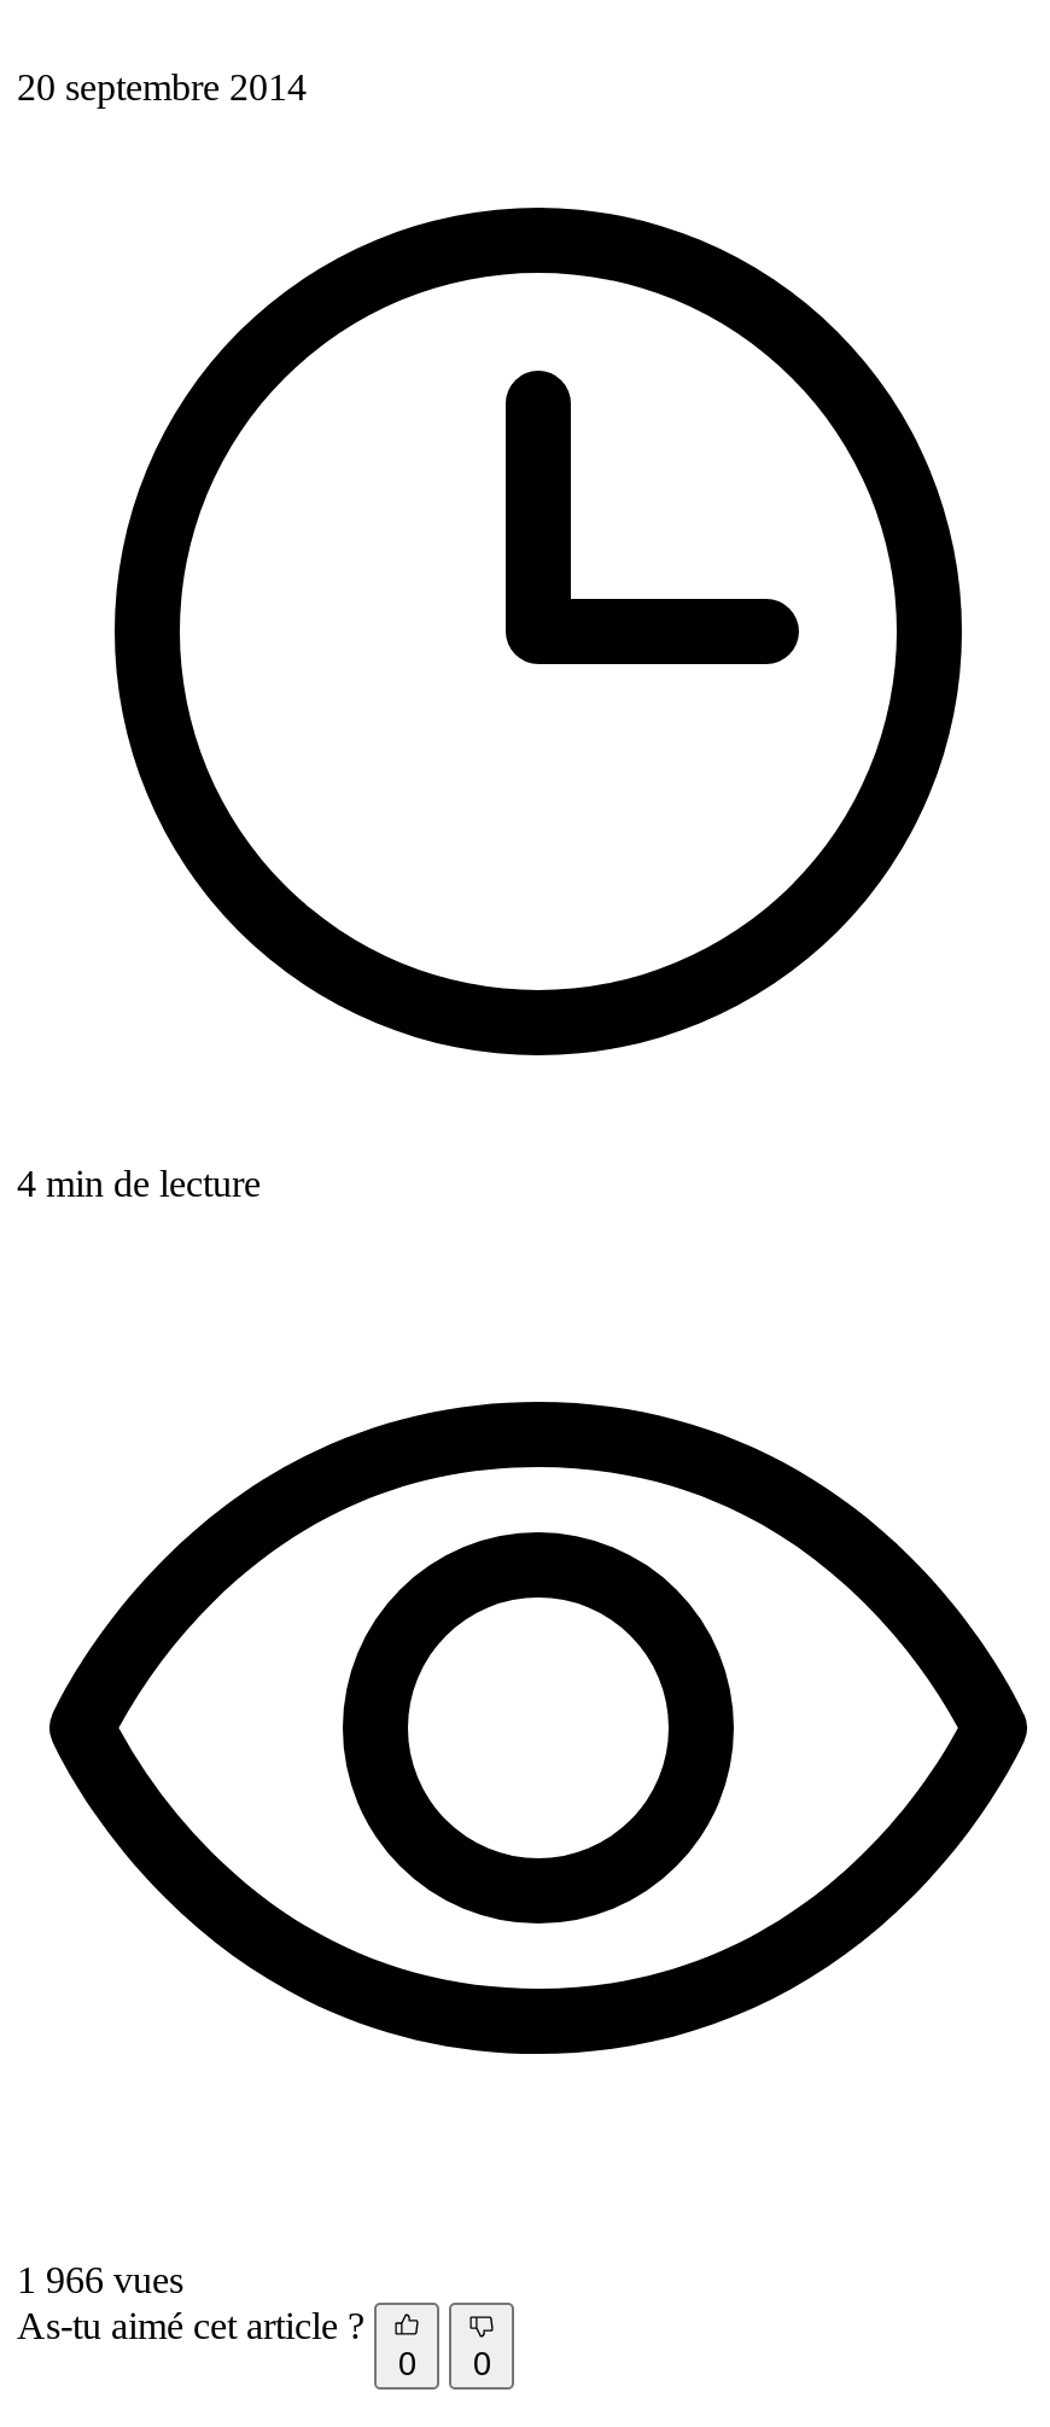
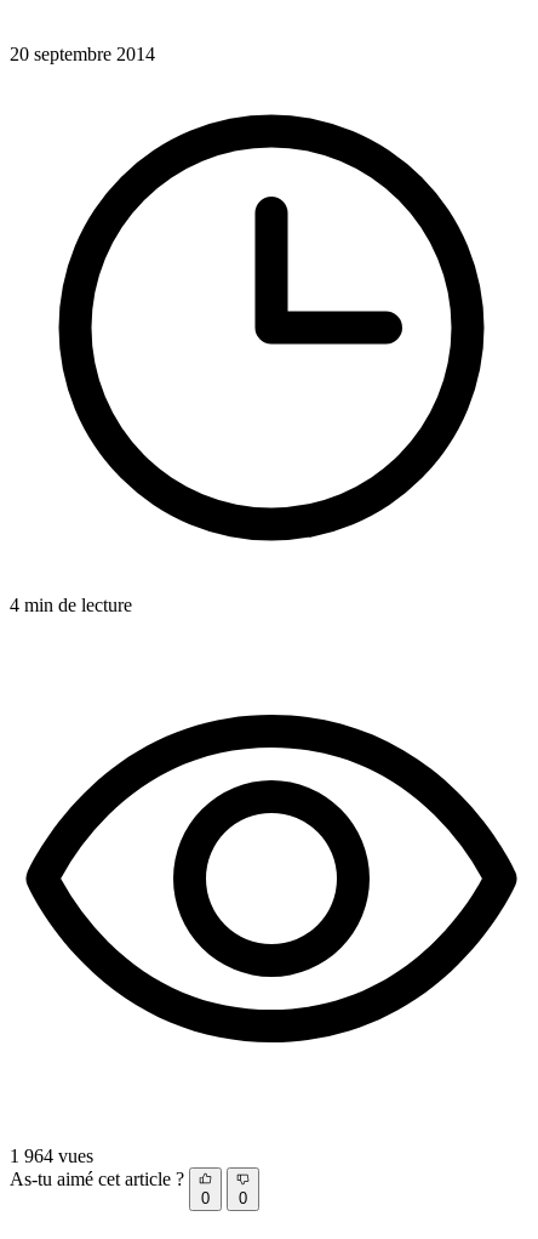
[17,2259,183,2300] 1 966 vues -> [10,1145,93,1166] 1 964 vues

